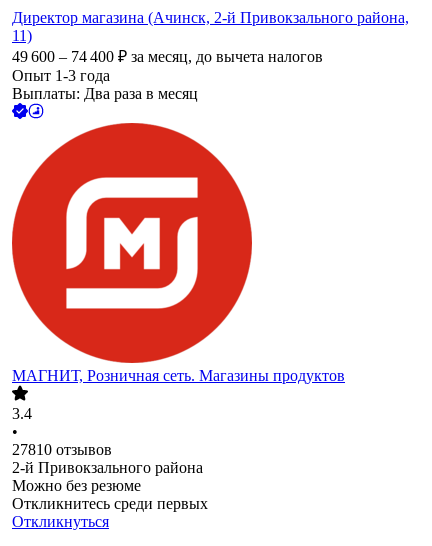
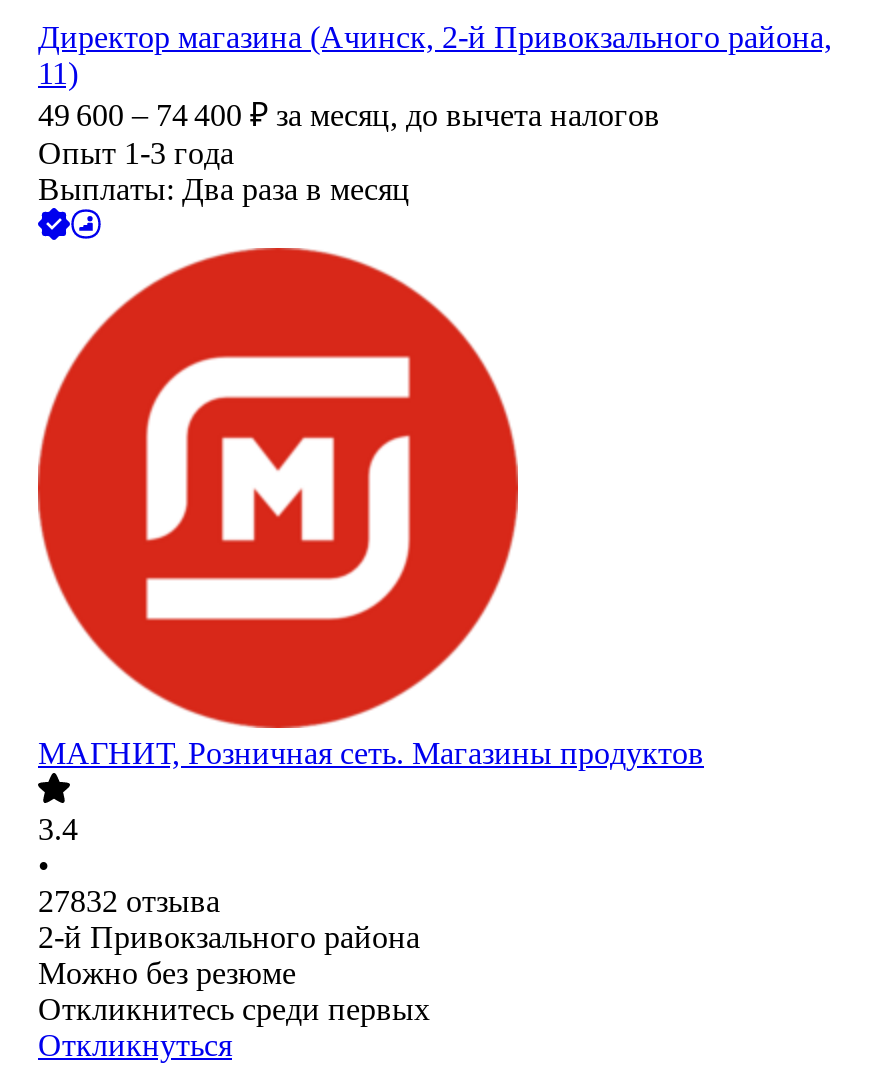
[12,441,112,458] 27810 отзывов -> [38,885,220,919] 27832 отзыва

